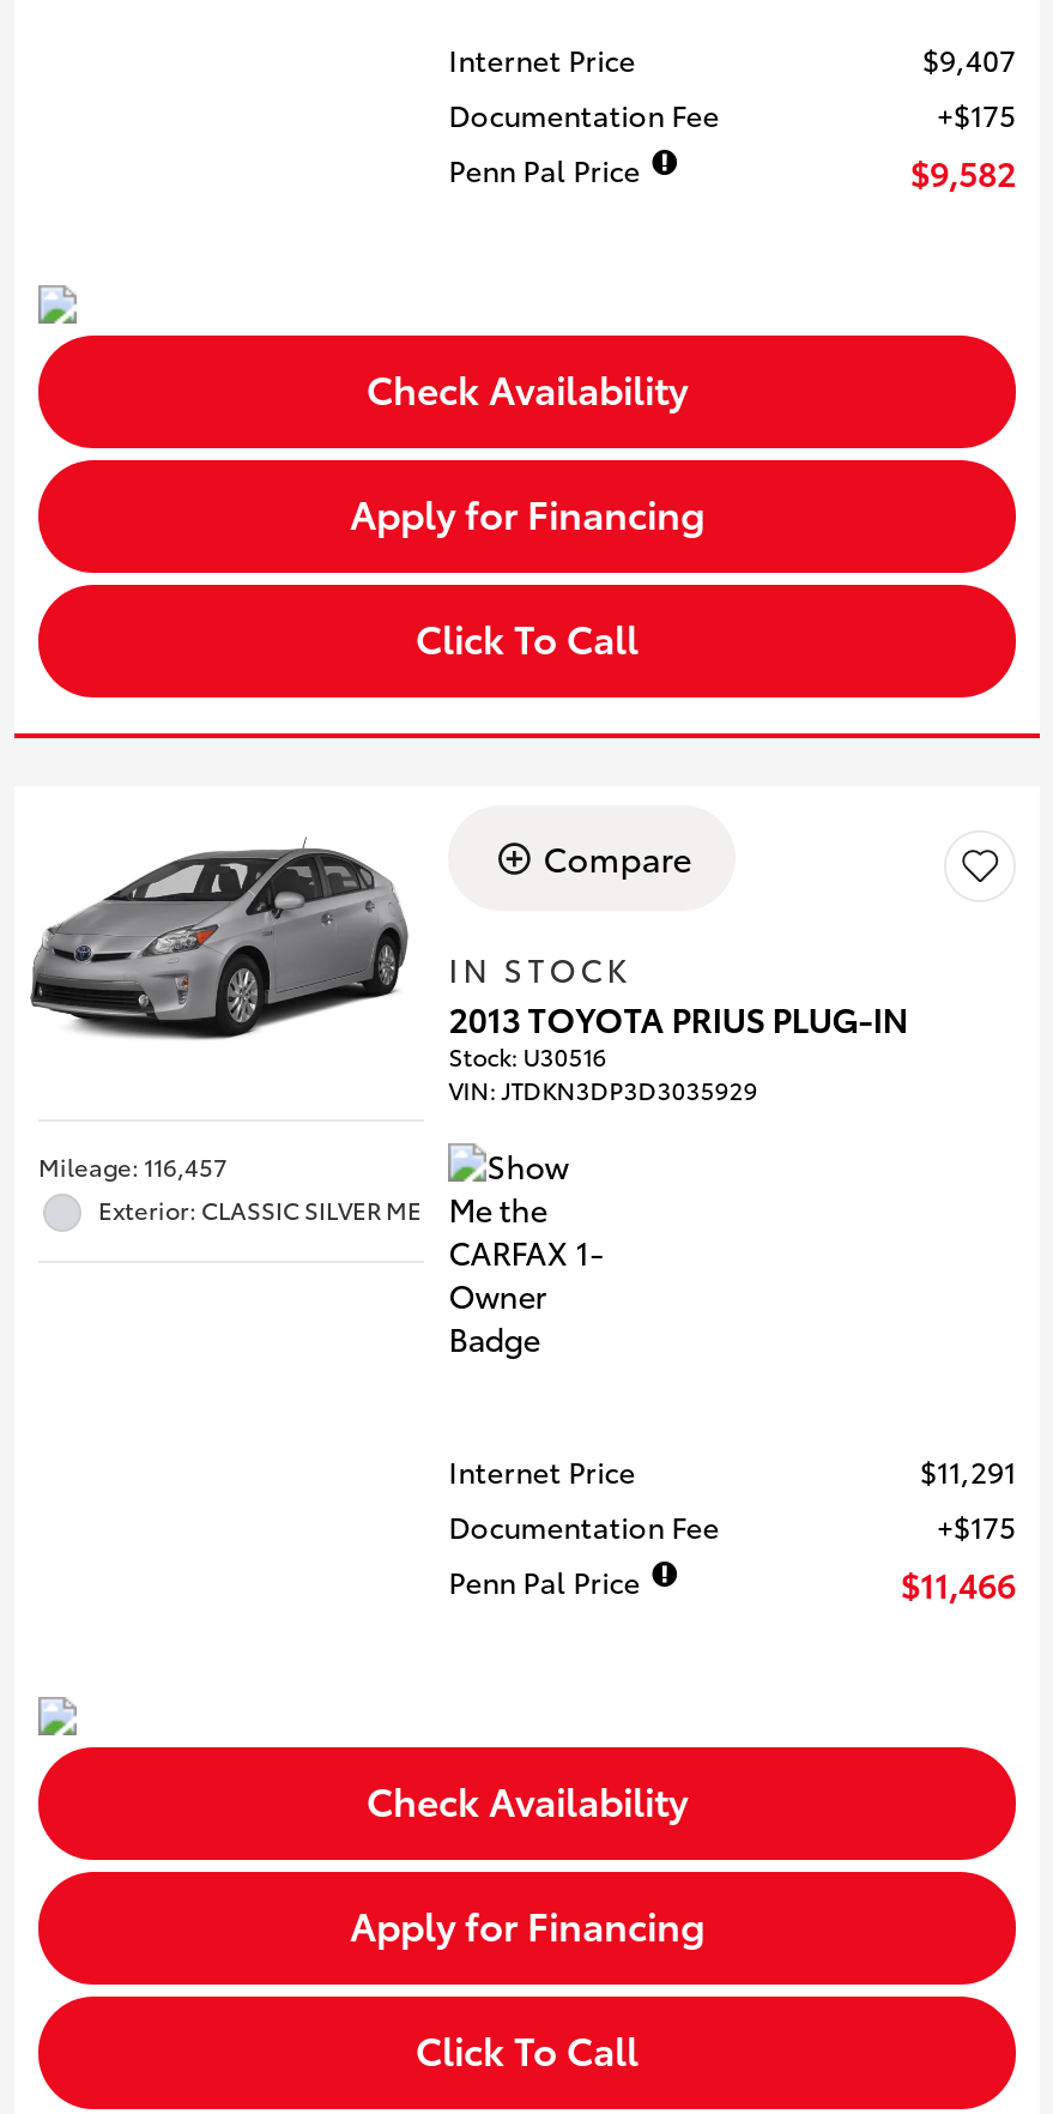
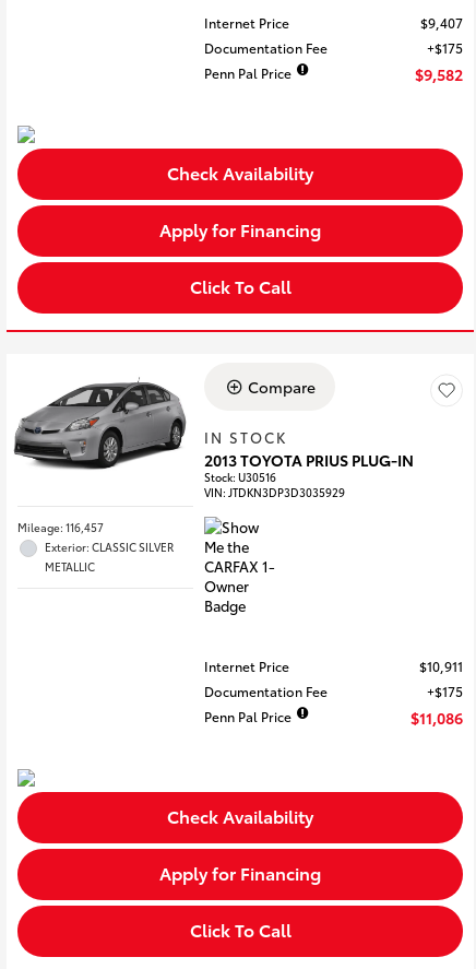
[98,1191,422,1226] Exterior: CLASSIC SILVER ME -> [45,538,174,574] Exterior: CLASSIC SILVER | METALLIC
[920,1451,1016,1492] $11,291 -> [419,657,463,675] $10,911
[901,1561,1016,1609] $11,466 -> [410,707,463,729] $11,086

